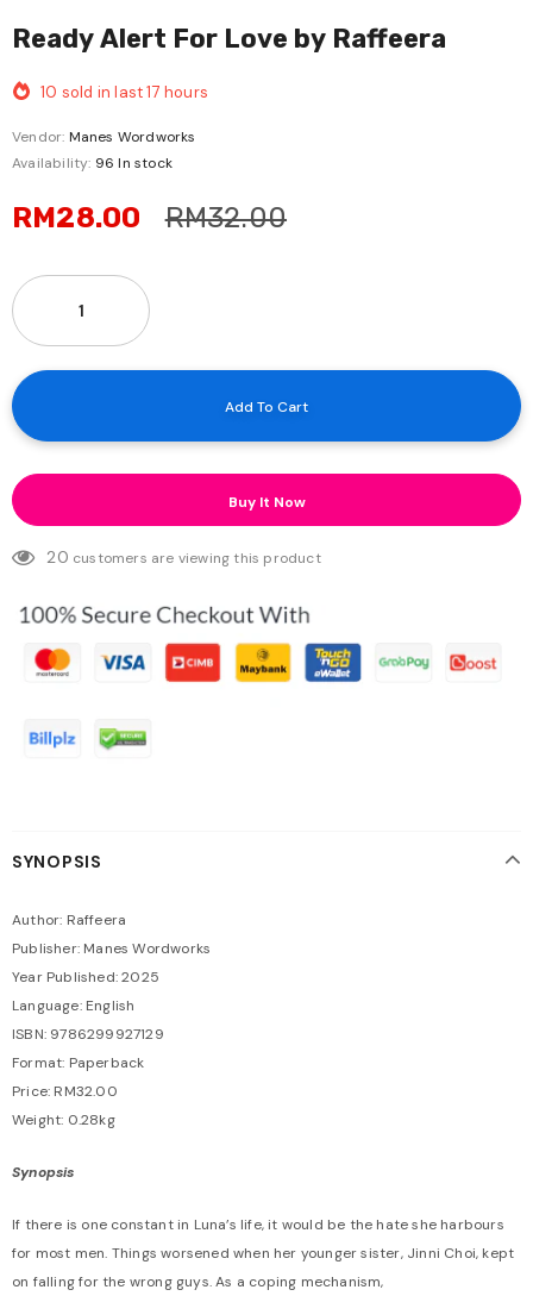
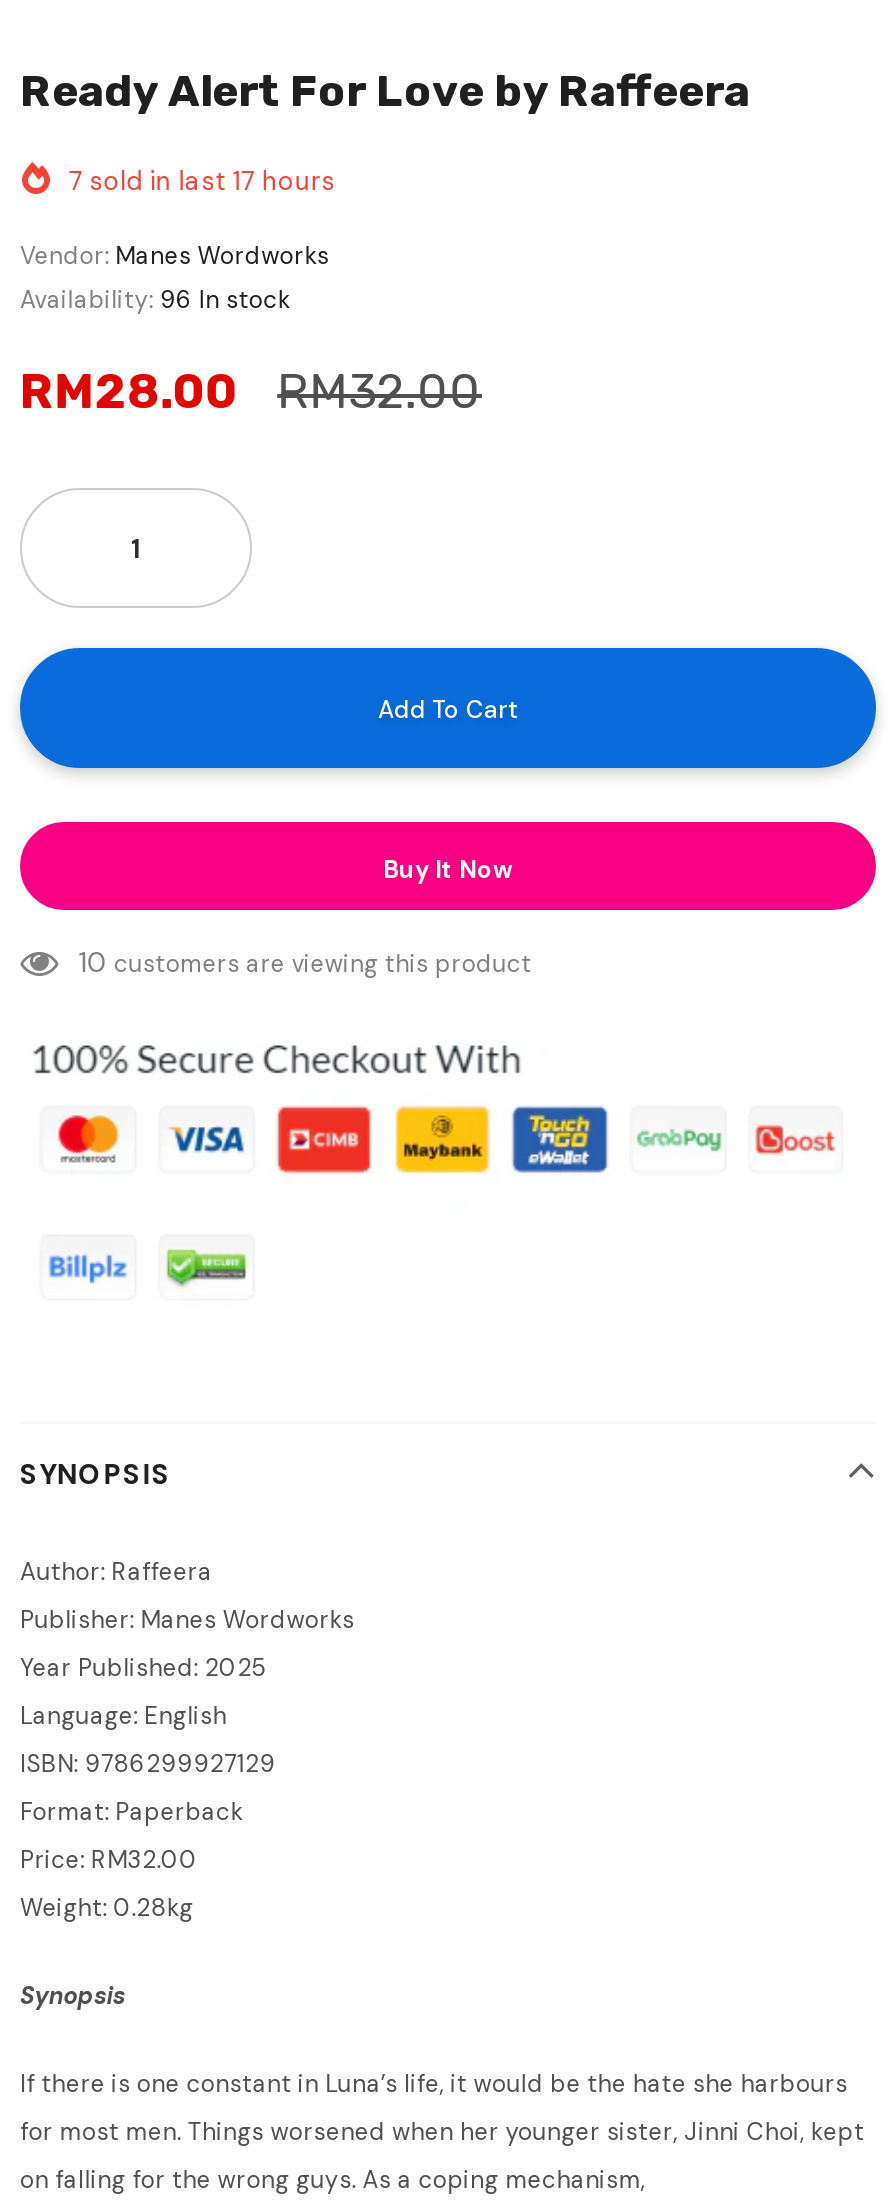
[41,82,208,103] 10 sold in last 17 hours -> [68,164,336,198] 7 sold in last 17 hours
[47,546,321,568] 20 customers are viewing this product -> [79,944,532,980] 10 customers are viewing this product

